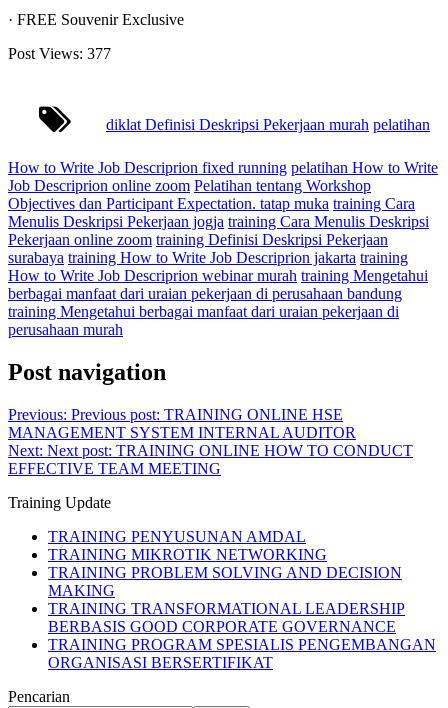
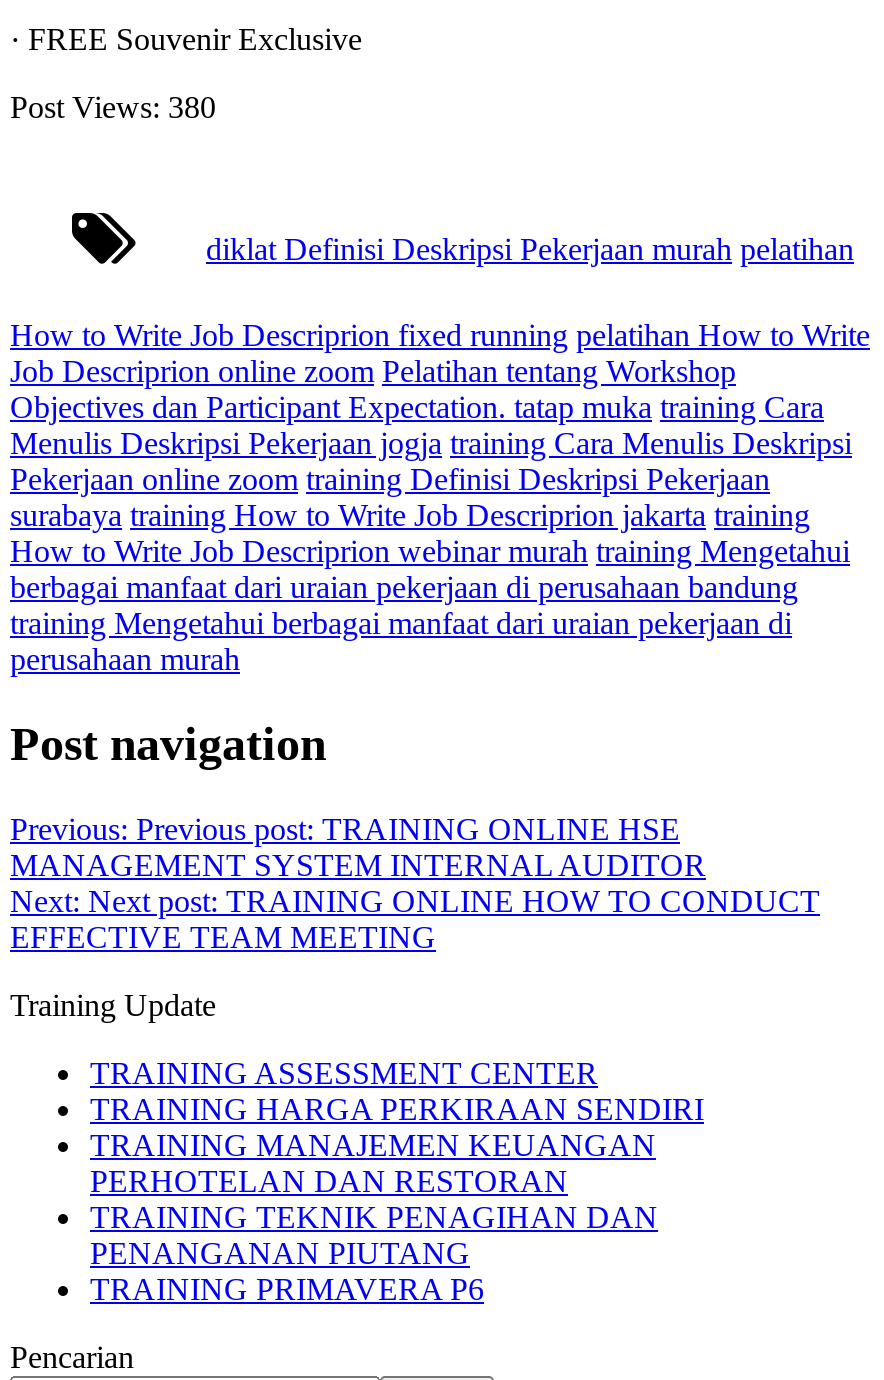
[8,45,111,62] Post Views: 377 -> [10,90,216,124] Post Views: 380
[48,528,436,671] TRAINING PENYUSUNAN AMDAL | TRAINING MIKROTIK NETWORKING | TRAINING PROBLEM SOLVING AND DECISION | MAKING | TRAINING TRANSFORMATIONAL LEADERSHIP | BERBASIS GOOD CORPORATE GOVERNANCE | TRAINING PROGRAM SPESIALIS PENGEMBANGAN | ORGANISASI BERSERTIFIKAT -> [90,1055,704,1305] TRAINING ASSESSMENT CENTER | TRAINING HARGA PERKIRAAN SENDIRI | TRAINING MANAJEMEN KEUANGAN | PERHOTELAN DAN RESTORAN | TRAINING TEKNIK PENAGIHAN DAN | PENANGANAN PIUTANG | TRAINING PRIMAVERA P6

